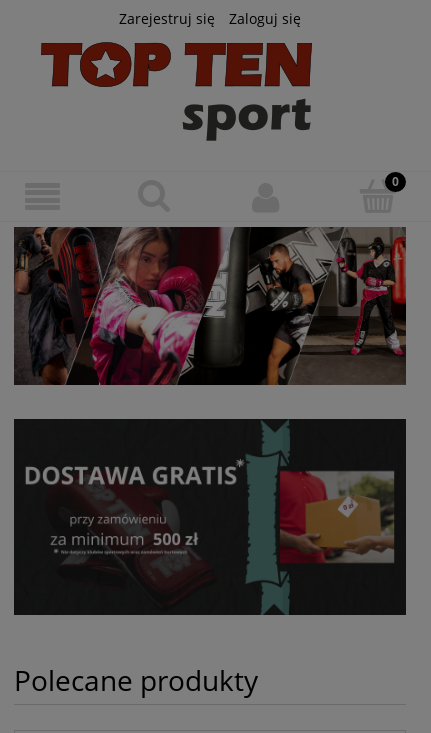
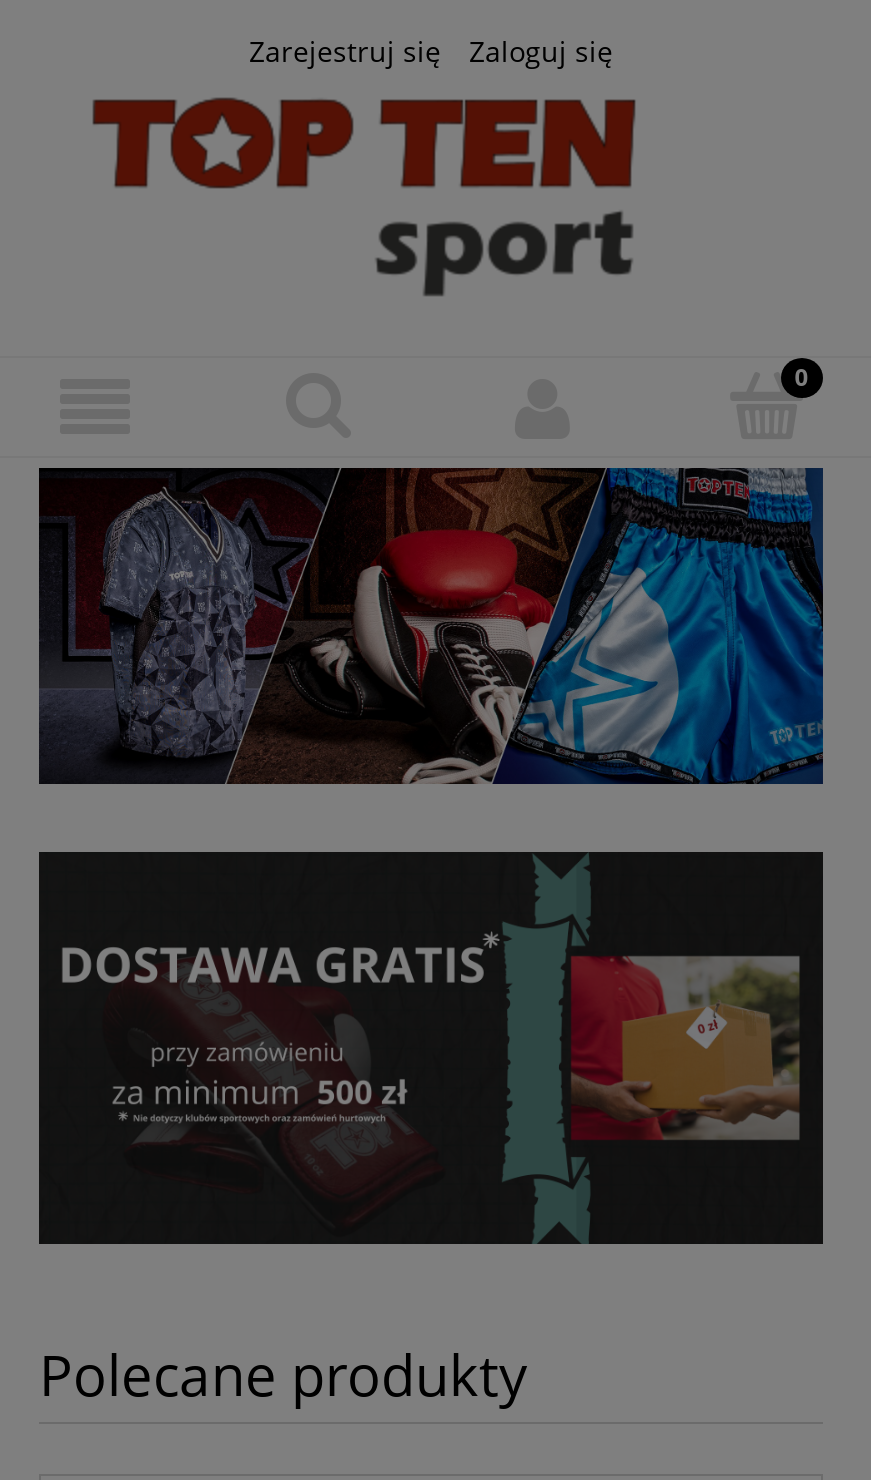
[13,226,407,386] [image] -> [37,466,825,786] [image]

